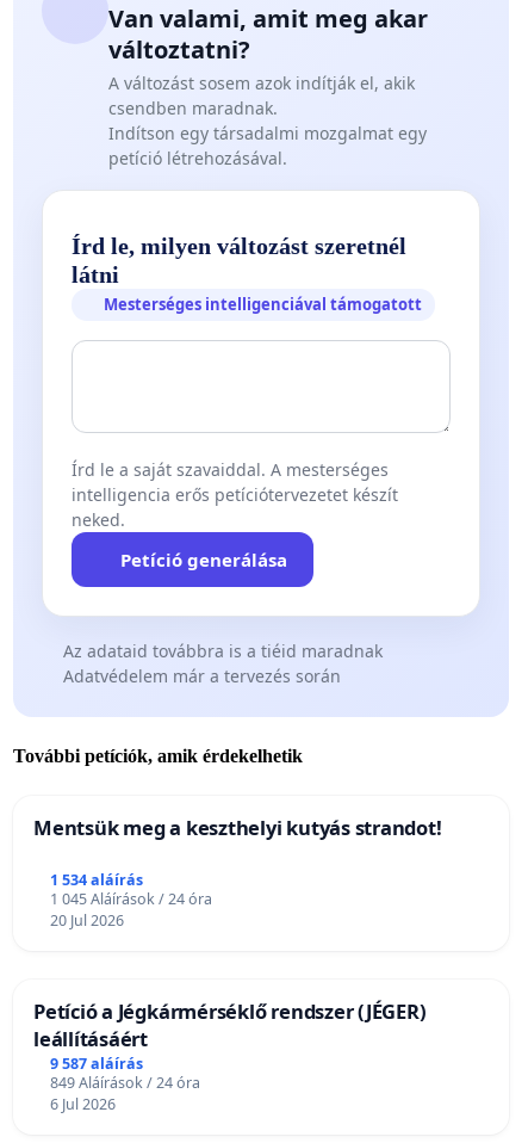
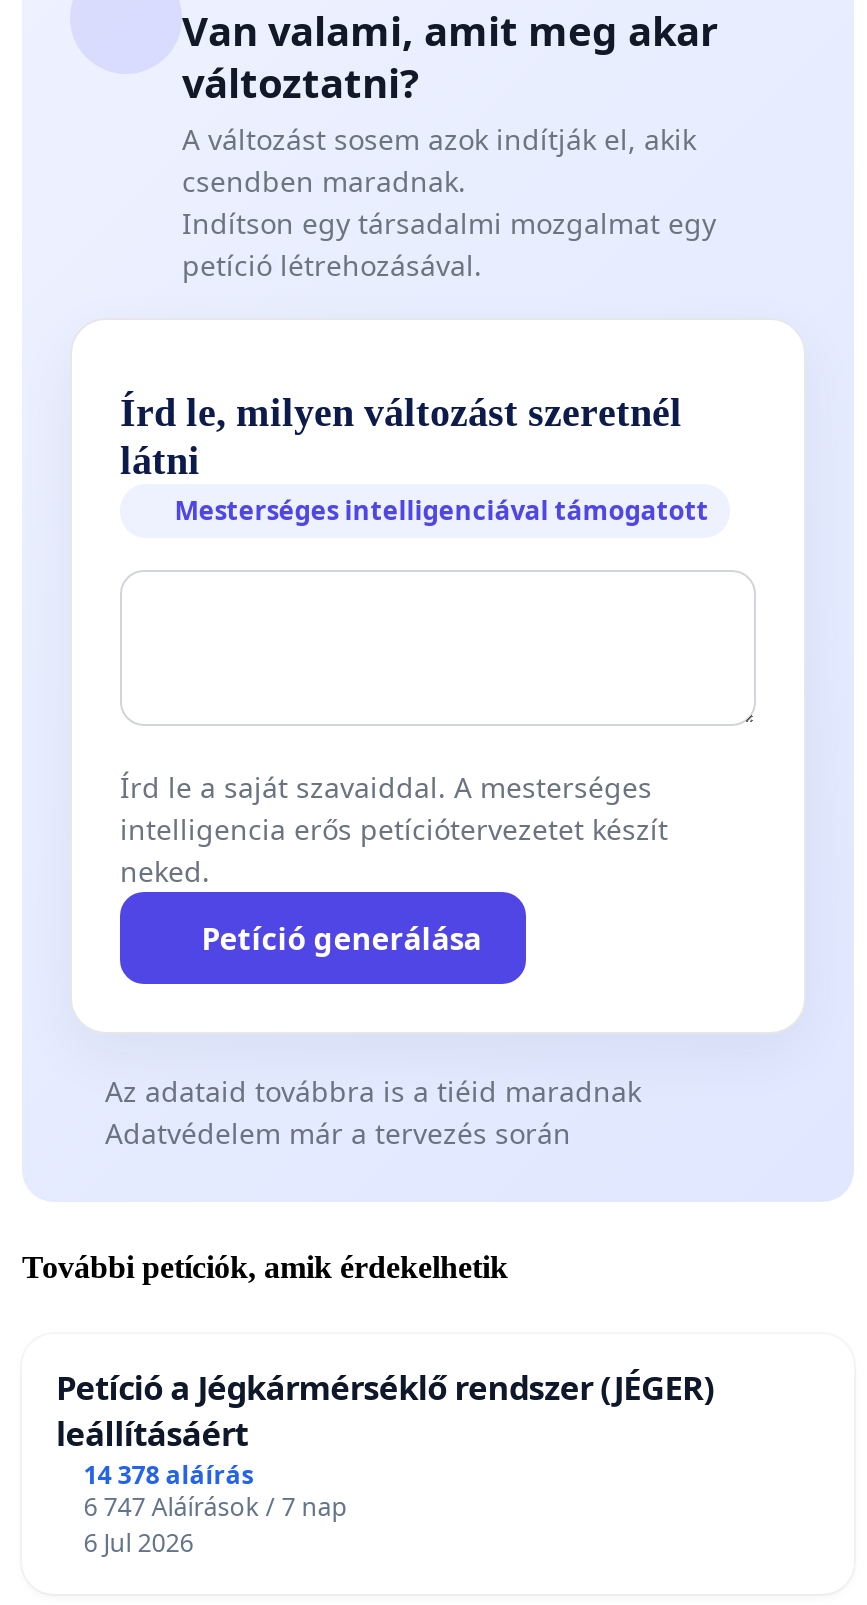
[33,814,442,930] Mentsük meg a keszthelyi kutyás strandot! | 1 534 aláírás | 1 045 Aláírások / 24 óra | 20 Jul 2026 -> none
[50,1053,143,1073] 9 587 aláírás -> [84,1457,254,1491] 14 378 aláírás
[50,1072,200,1092] 849 Aláírások / 24 óra -> [84,1489,348,1523] 6 747 Aláírások / 7 nap

